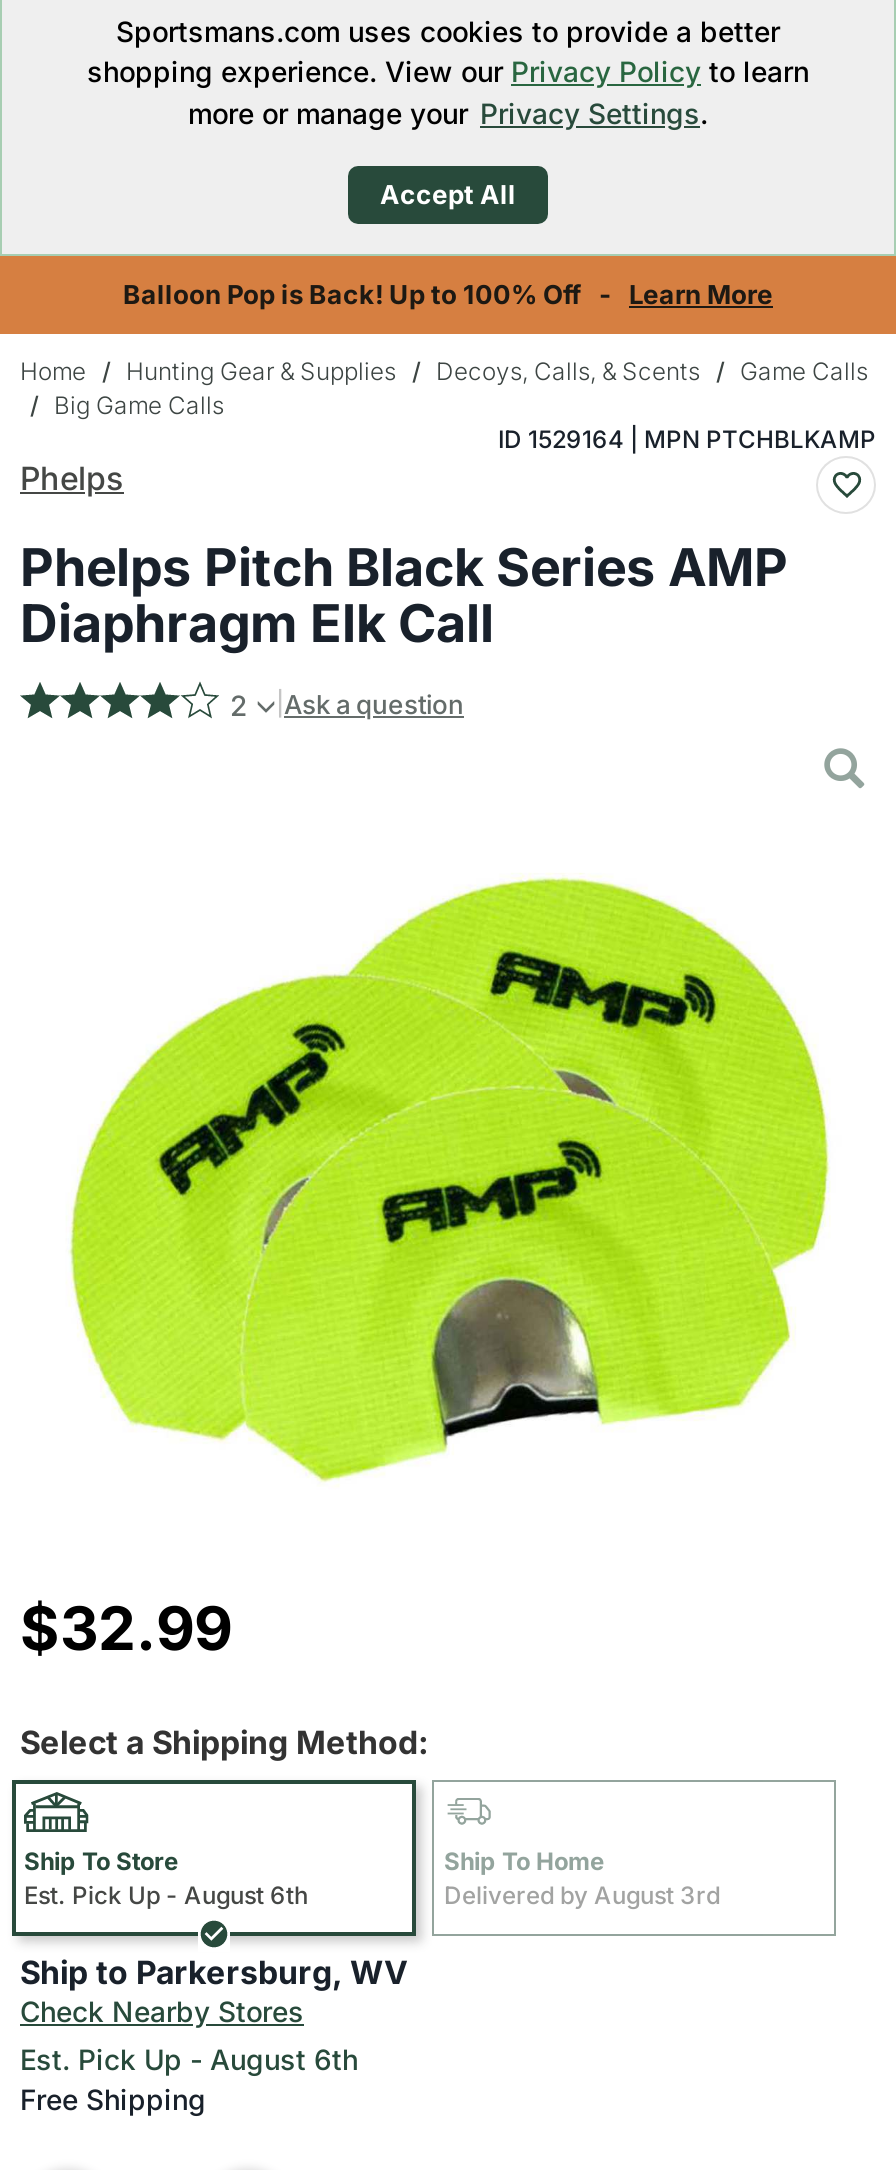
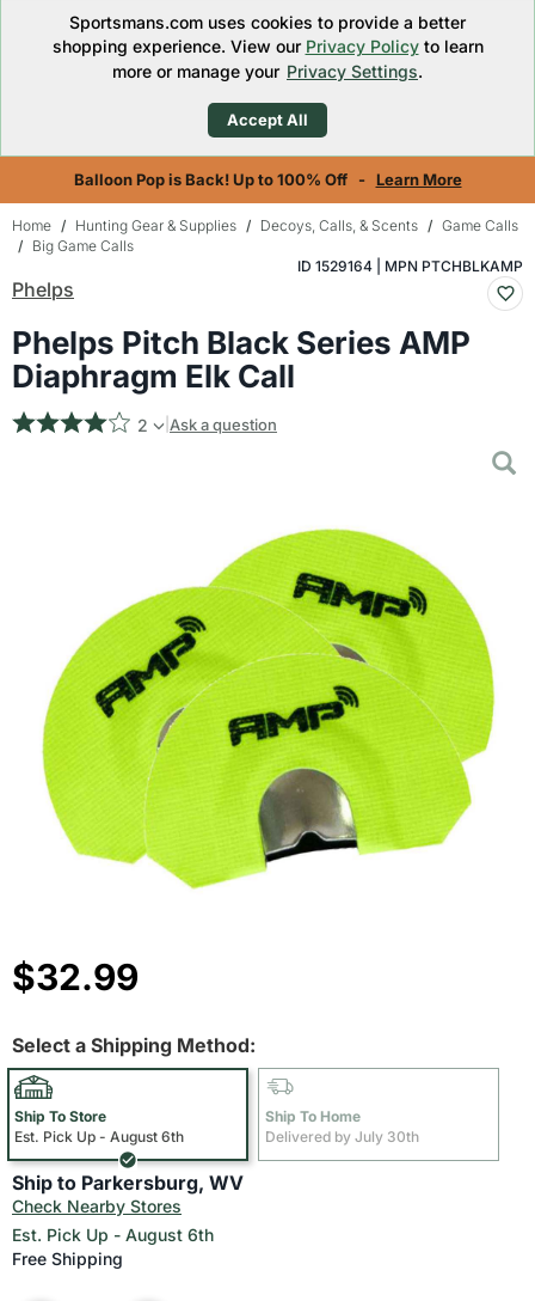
[444,1879,720,1909] Delivered by August 3rd -> [265,1127,419,1145] Delivered by July 30th

